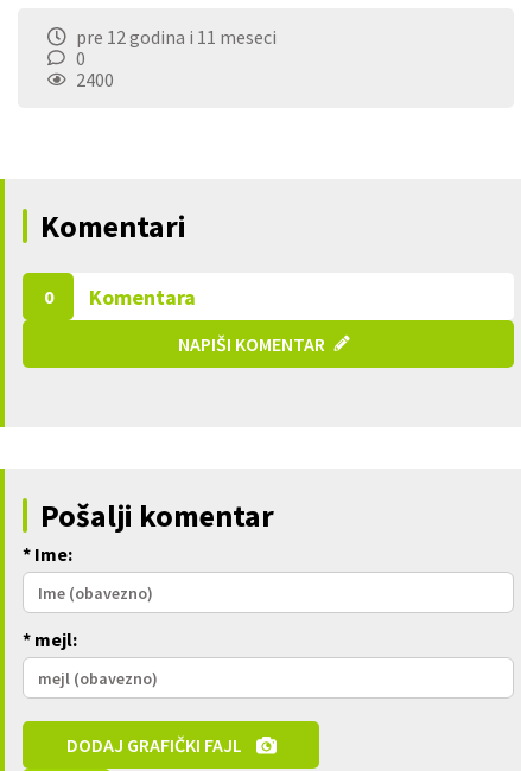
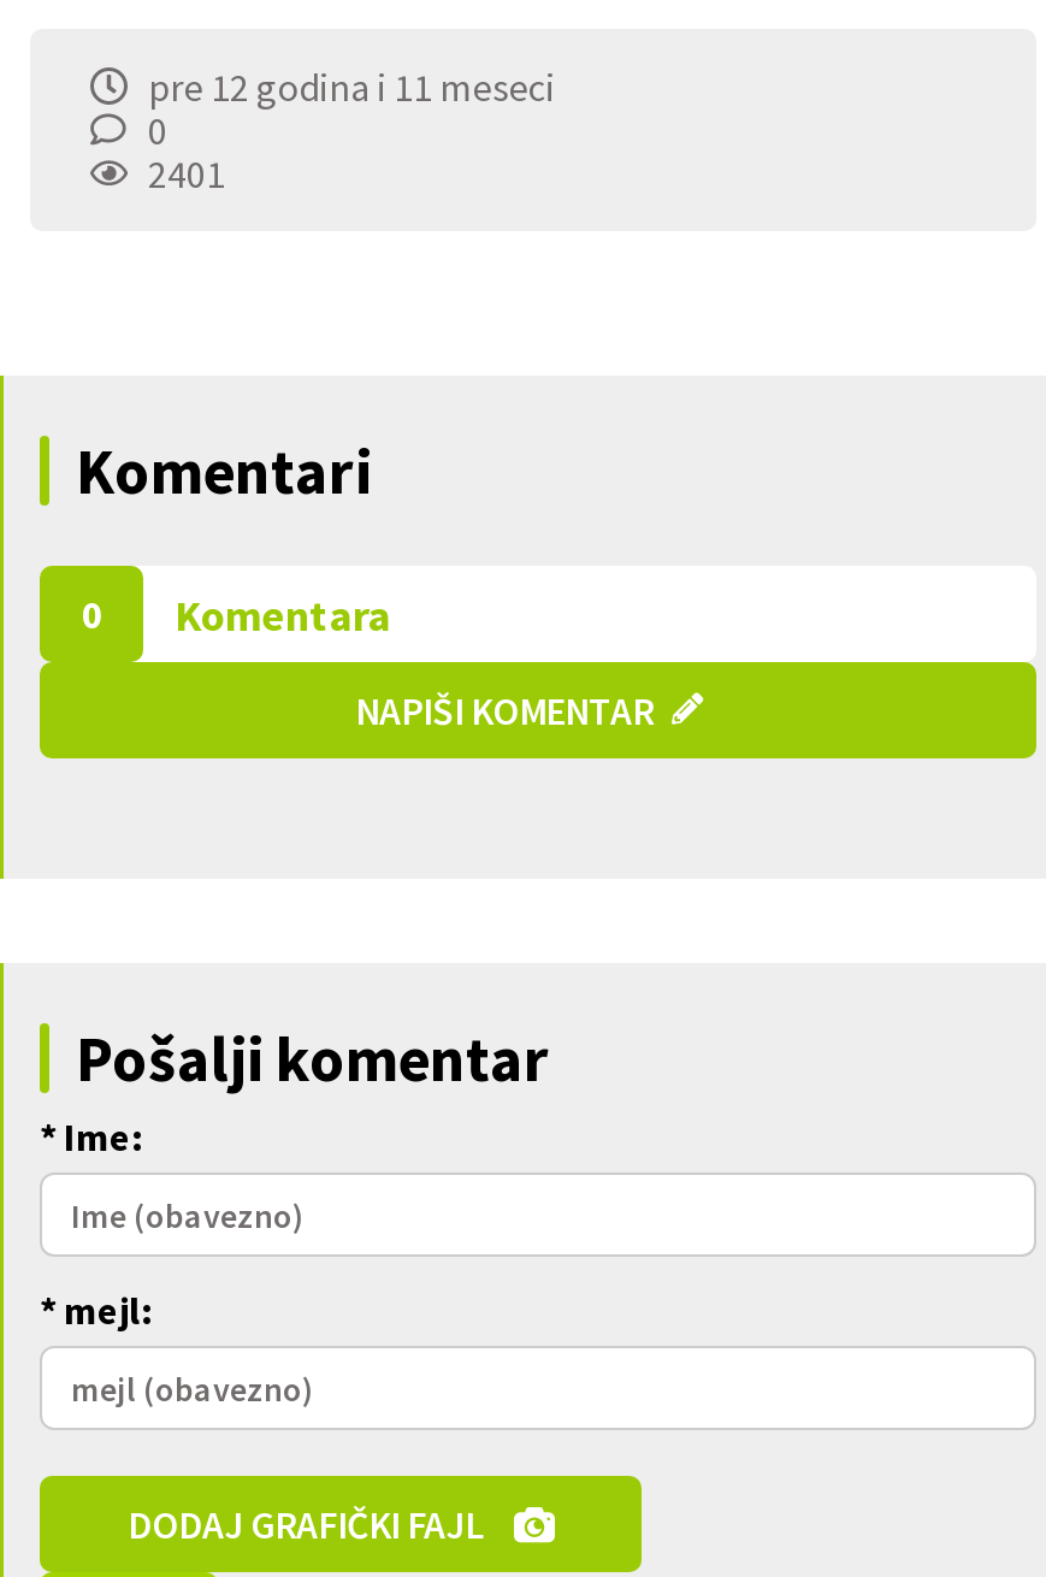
[76,68,114,92] 2400 -> [148,150,225,198] 2401

